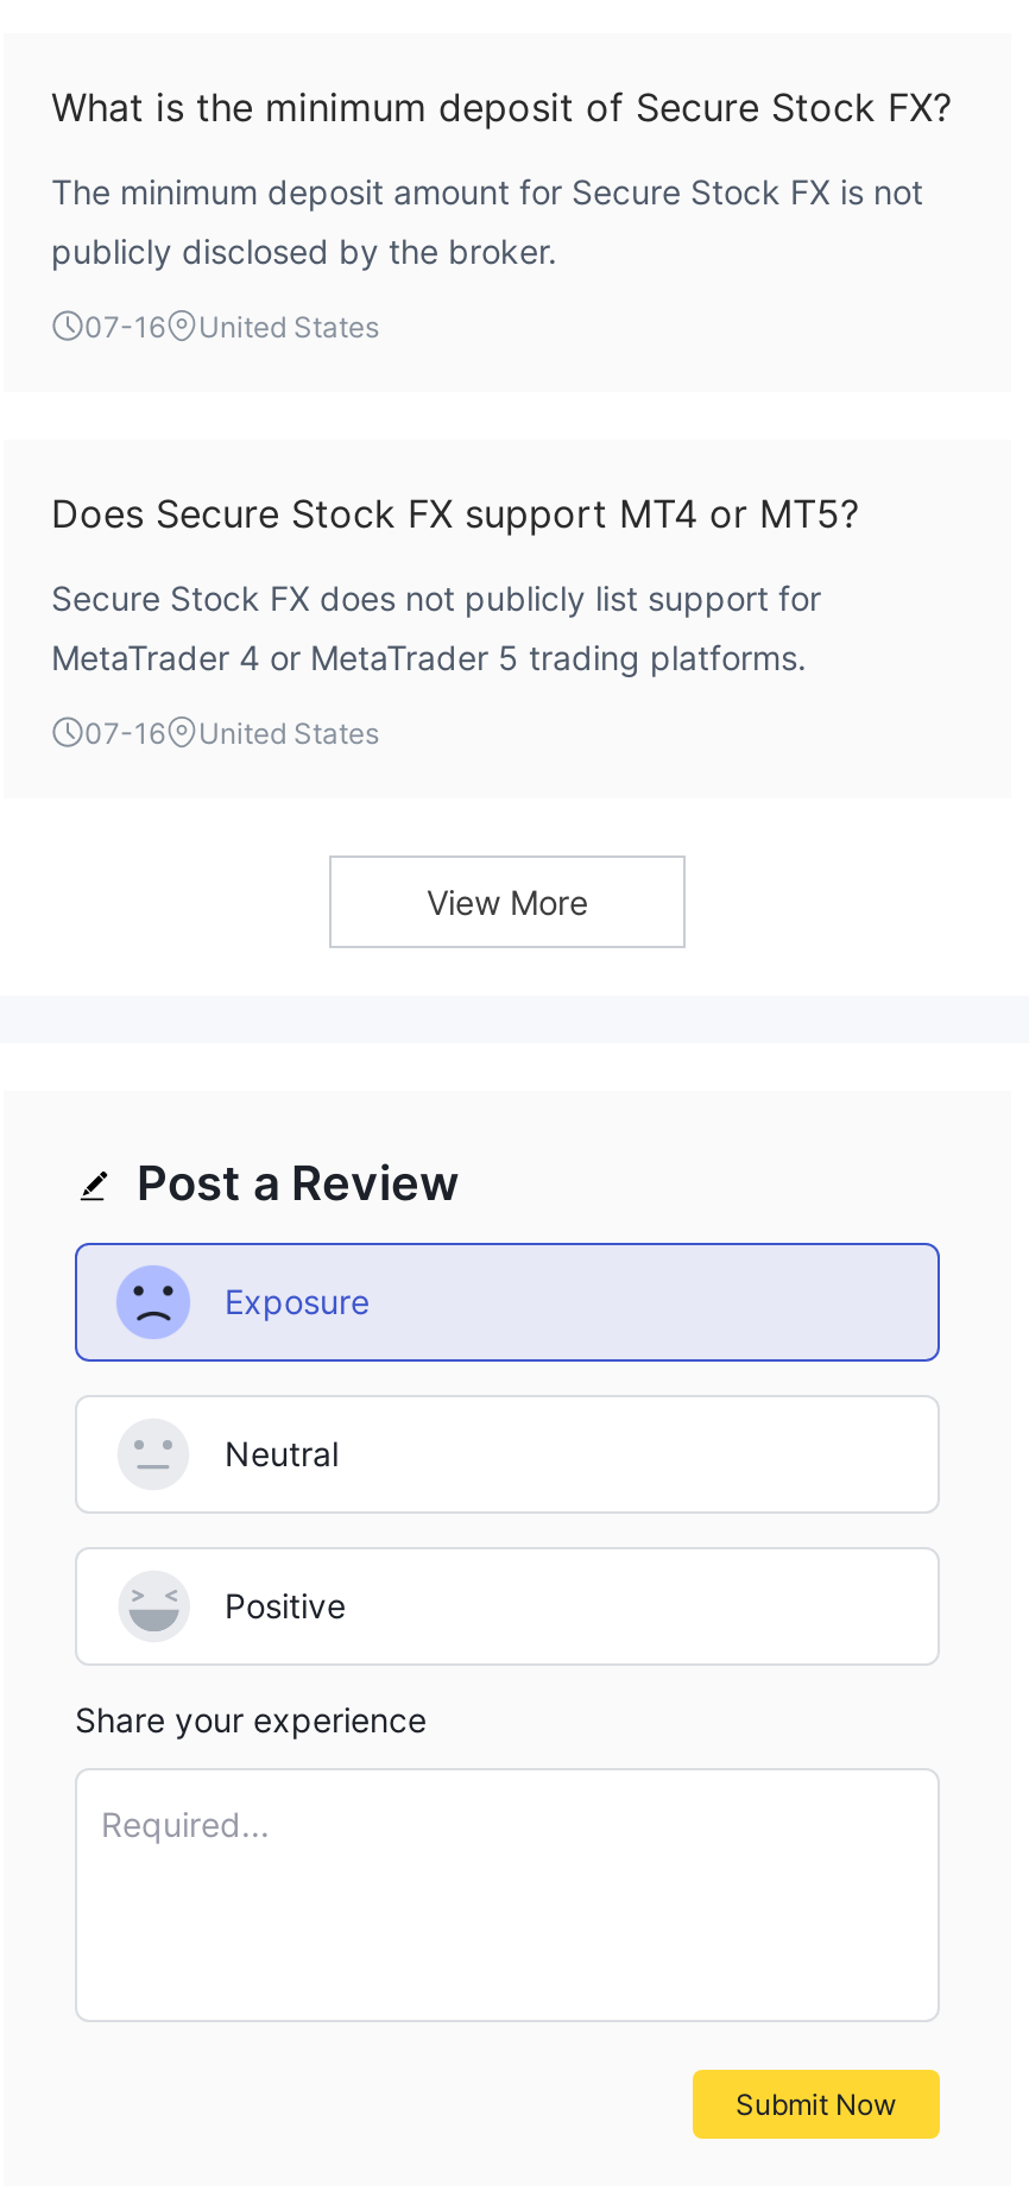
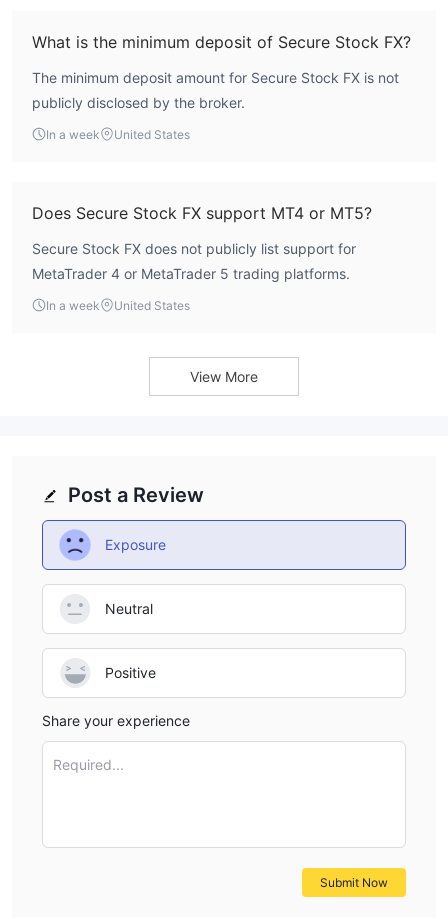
[84,308,165,344] 07-16 -> [46,127,100,142] In a week
[84,715,165,750] 07-16 -> [46,298,100,313] In a week

